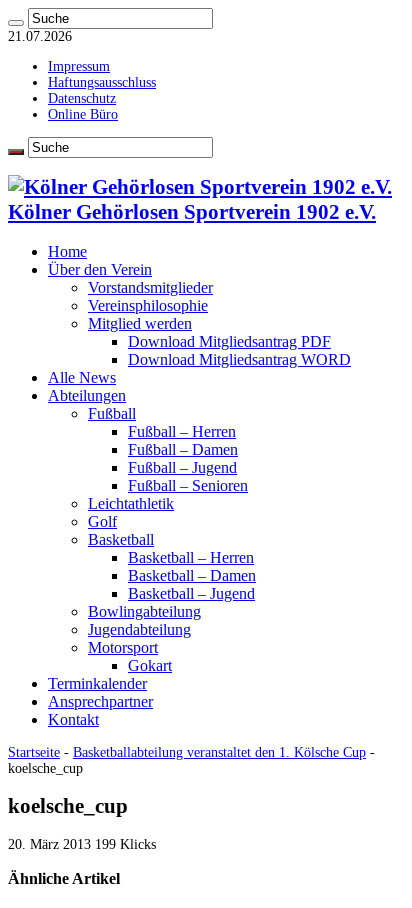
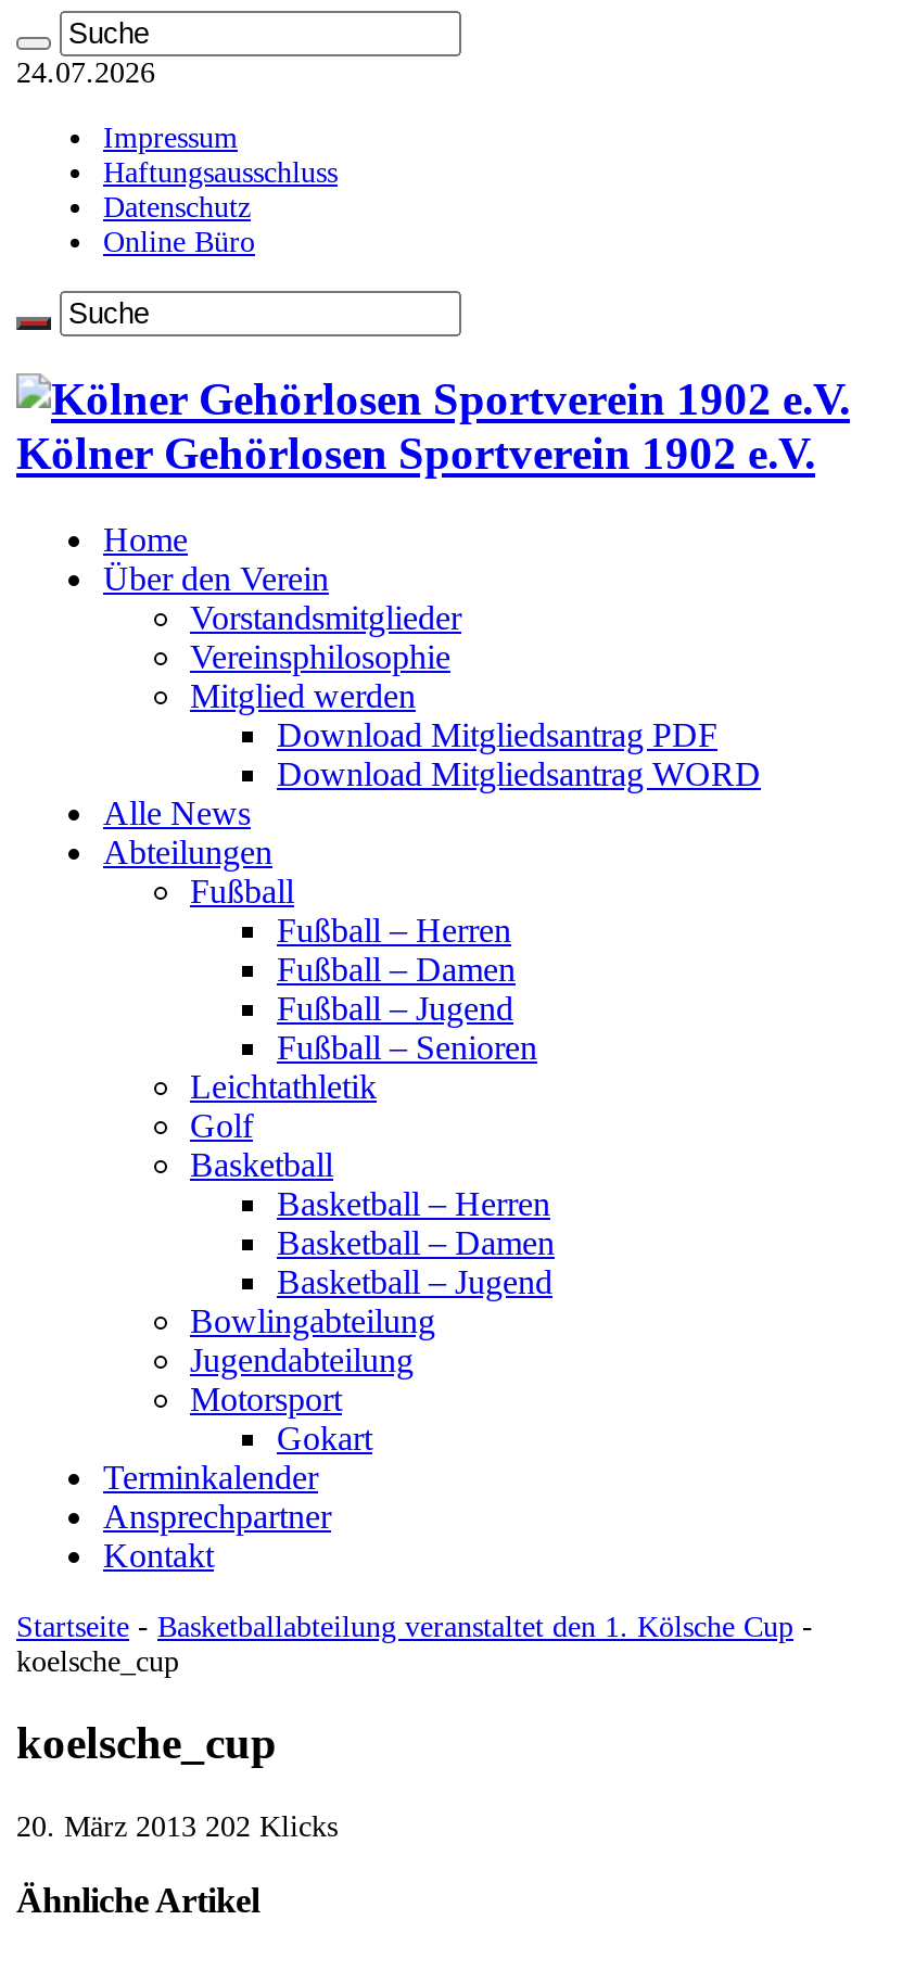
[8,29,72,44] 21.07.2026 -> [16,56,155,89] 24.07.2026
[8,837,156,852] 20. März 2013 199 Klicks -> [16,1810,338,1842] 20. März 2013 202 Klicks

